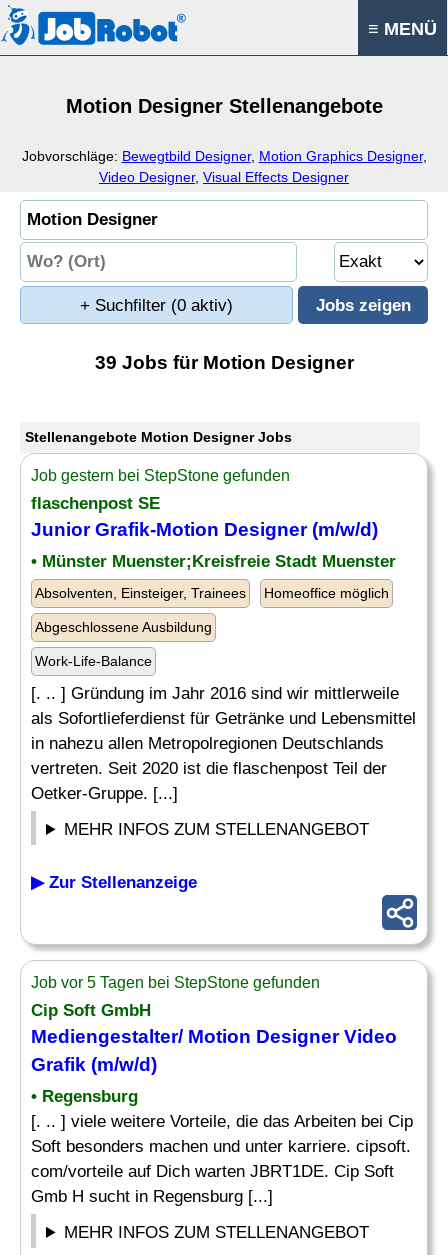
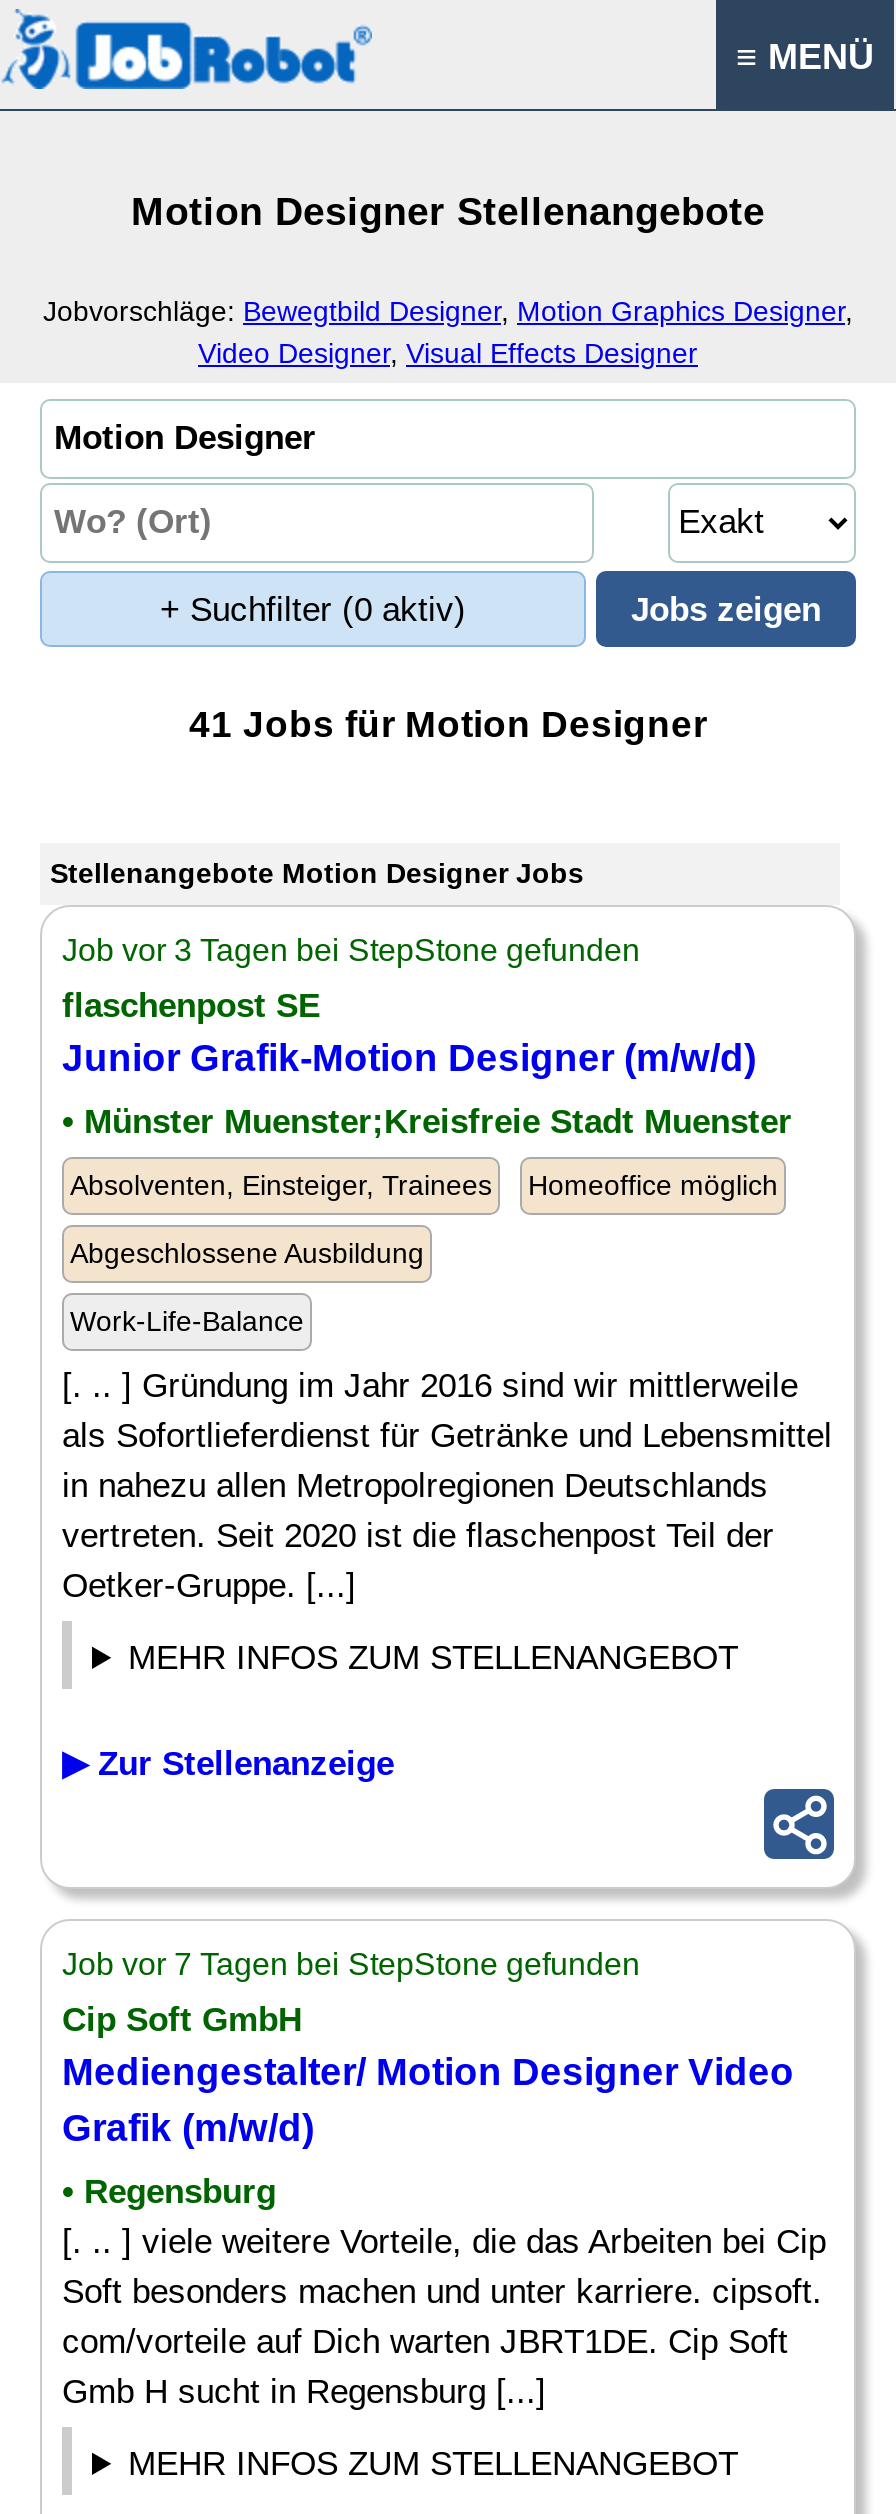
[94,352,353,373] 39 Jobs für Motion Designer -> [189,703,707,745] 41 Jobs für Motion Designer
[31,467,290,484] Job gestern bei StepStone gefunden -> [62,933,640,967] Job vor 3 Tagen bei StepStone gefunden
[31,974,320,991] Job vor 5 Tagen bei StepStone gefunden -> [62,1947,640,1981] Job vor 7 Tagen bei StepStone gefunden

